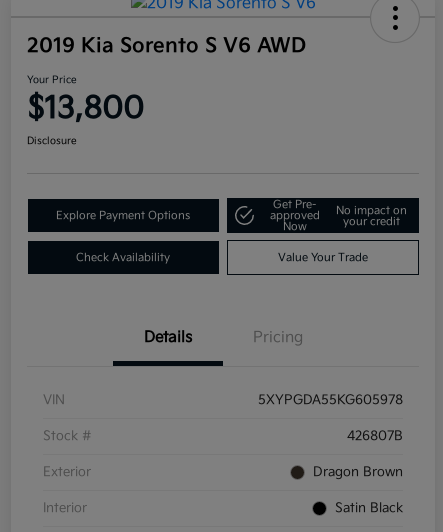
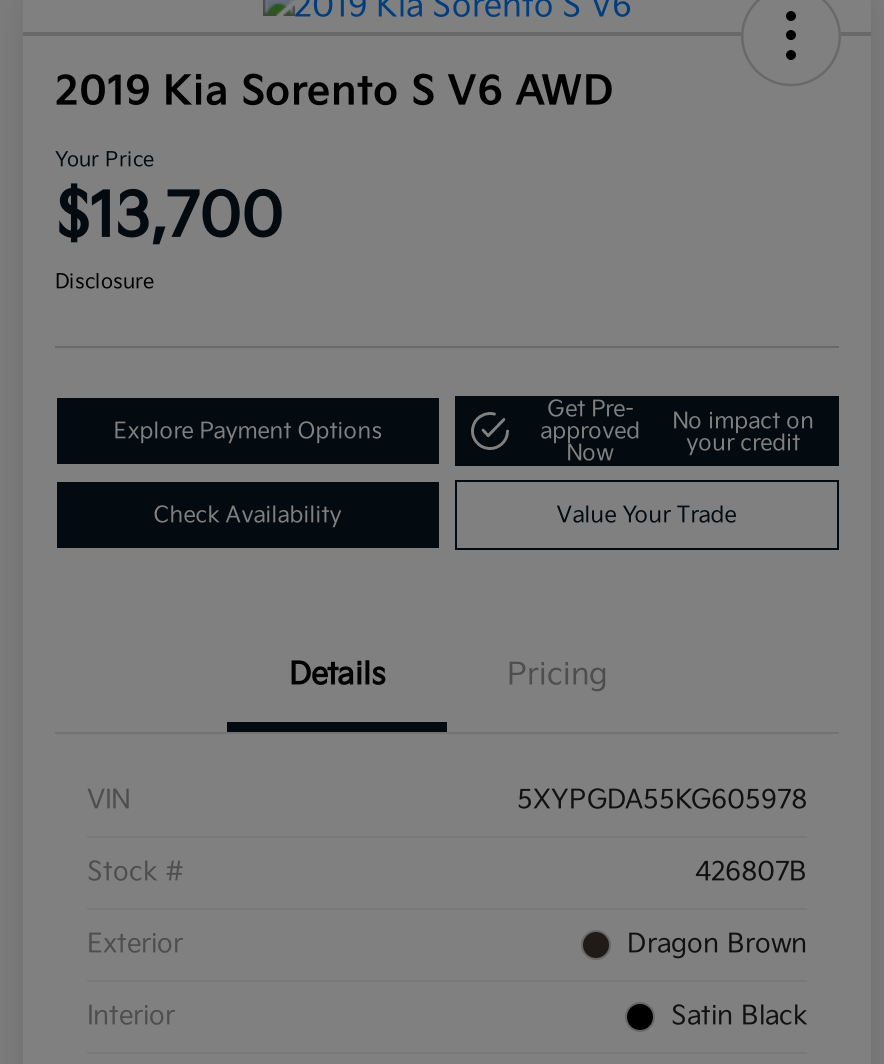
[27,91,144,127] $13,800 -> [55,182,283,254] $13,700

